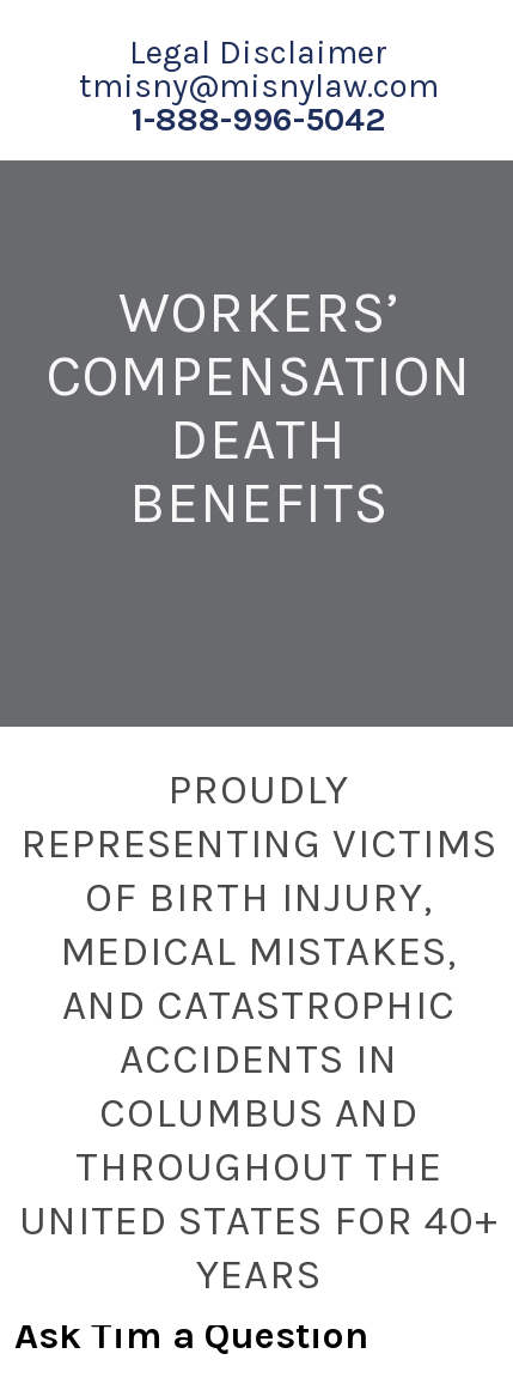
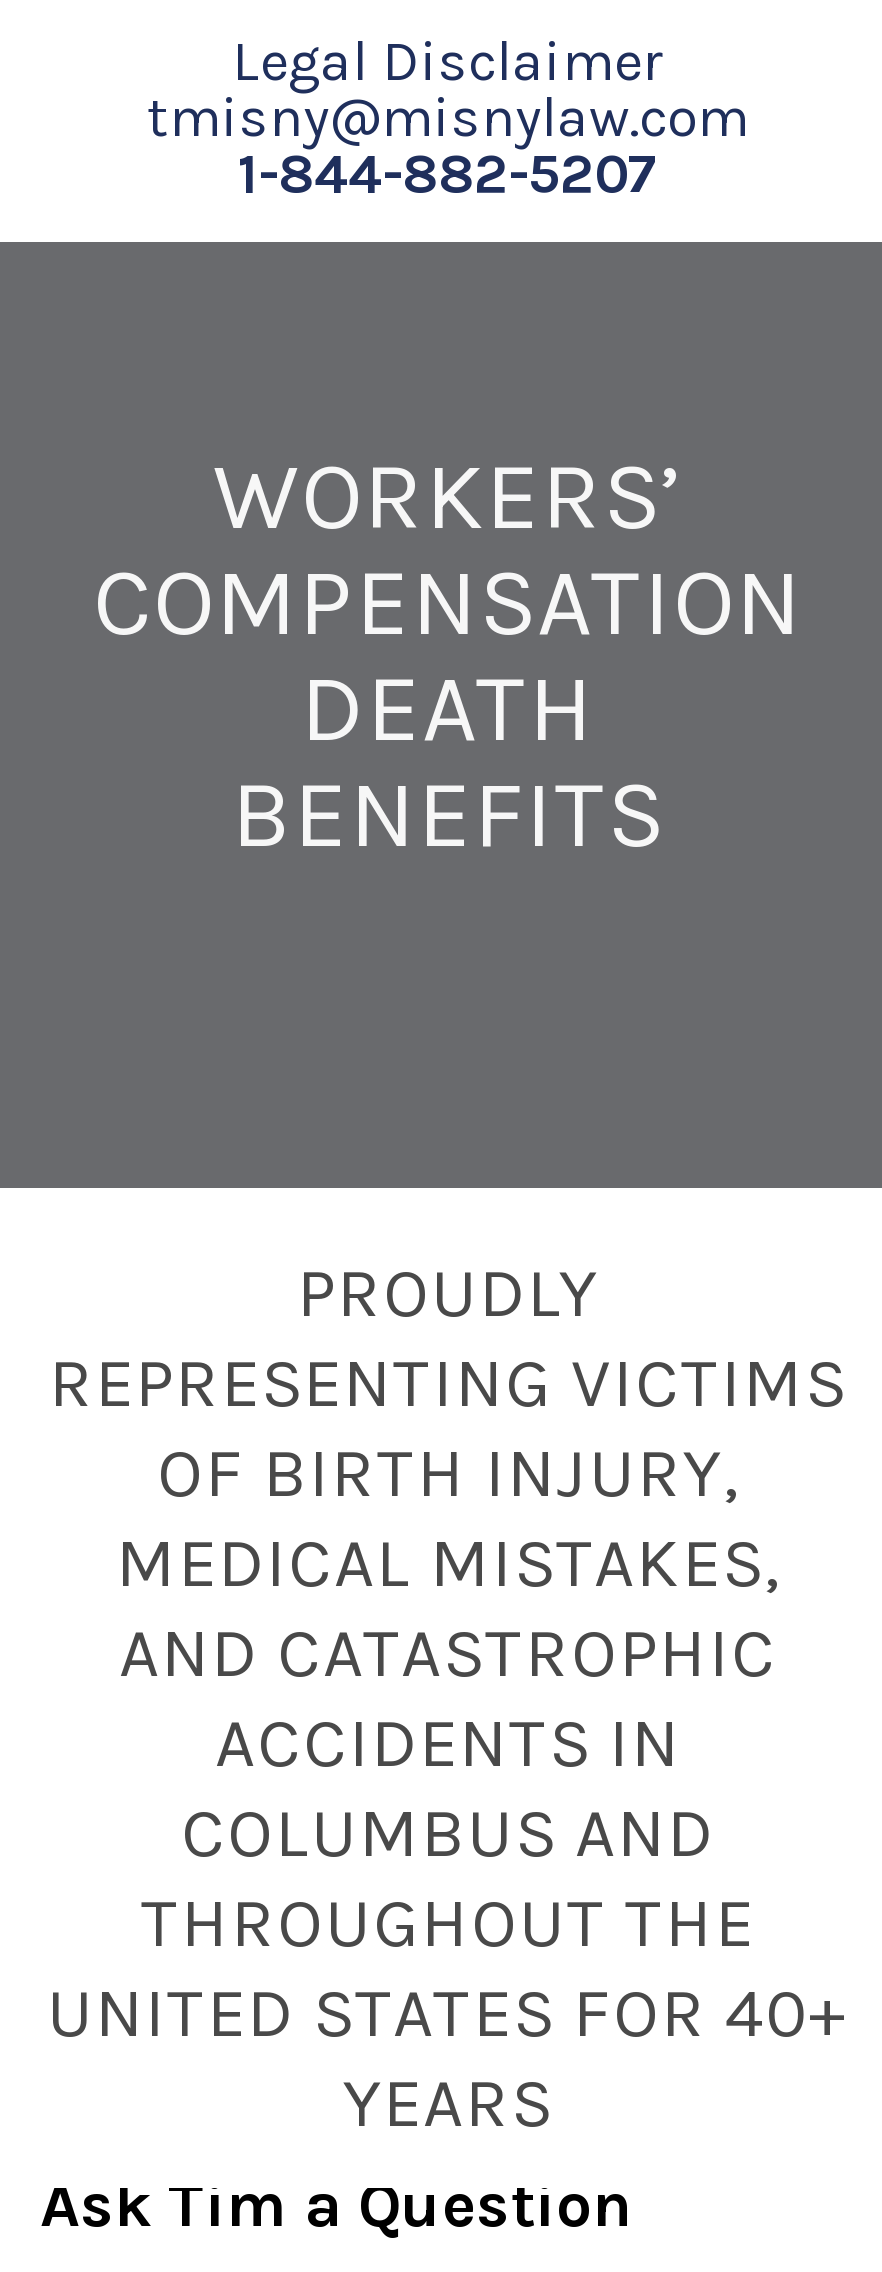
[132,100,385,139] 1-888-996-5042 -> [238,140,658,206] 1-844-882-5207

